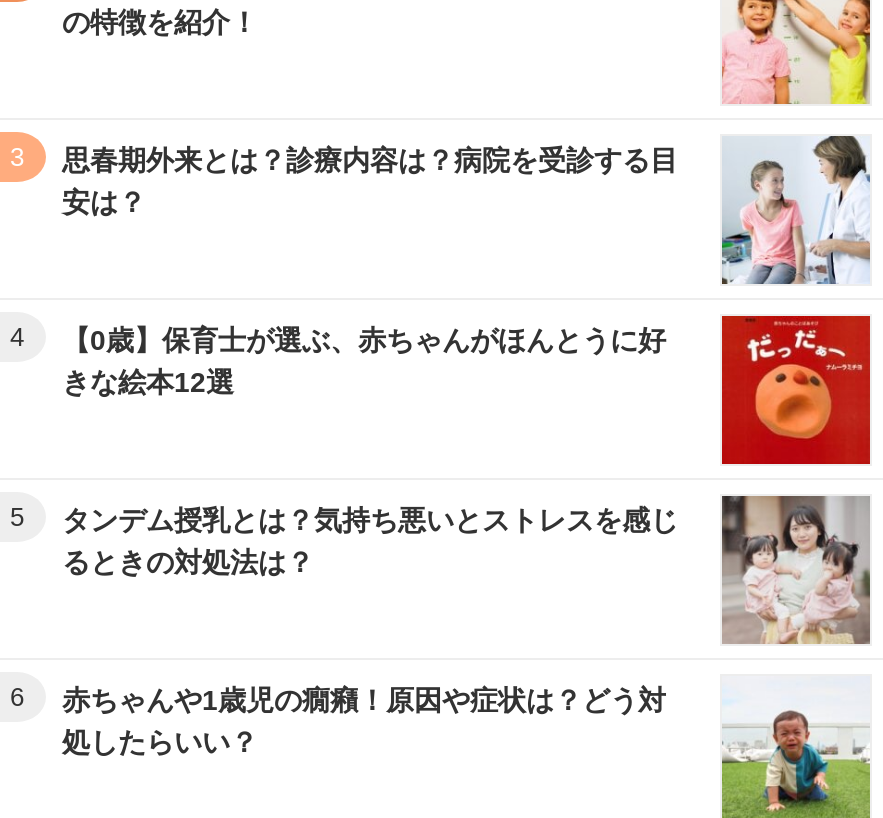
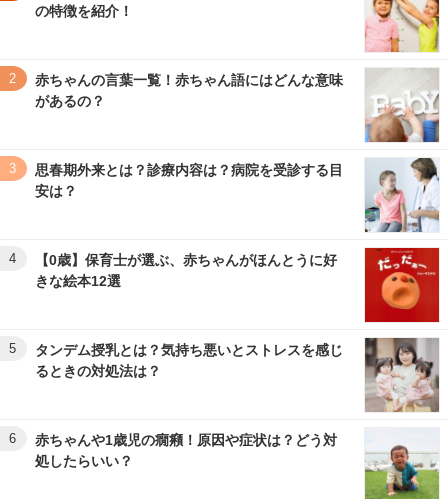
none -> [9,68,439,143] [image] | 2 | 赤ちゃんの言葉一覧！赤ちゃん語にはどんな意味 | があるの？

